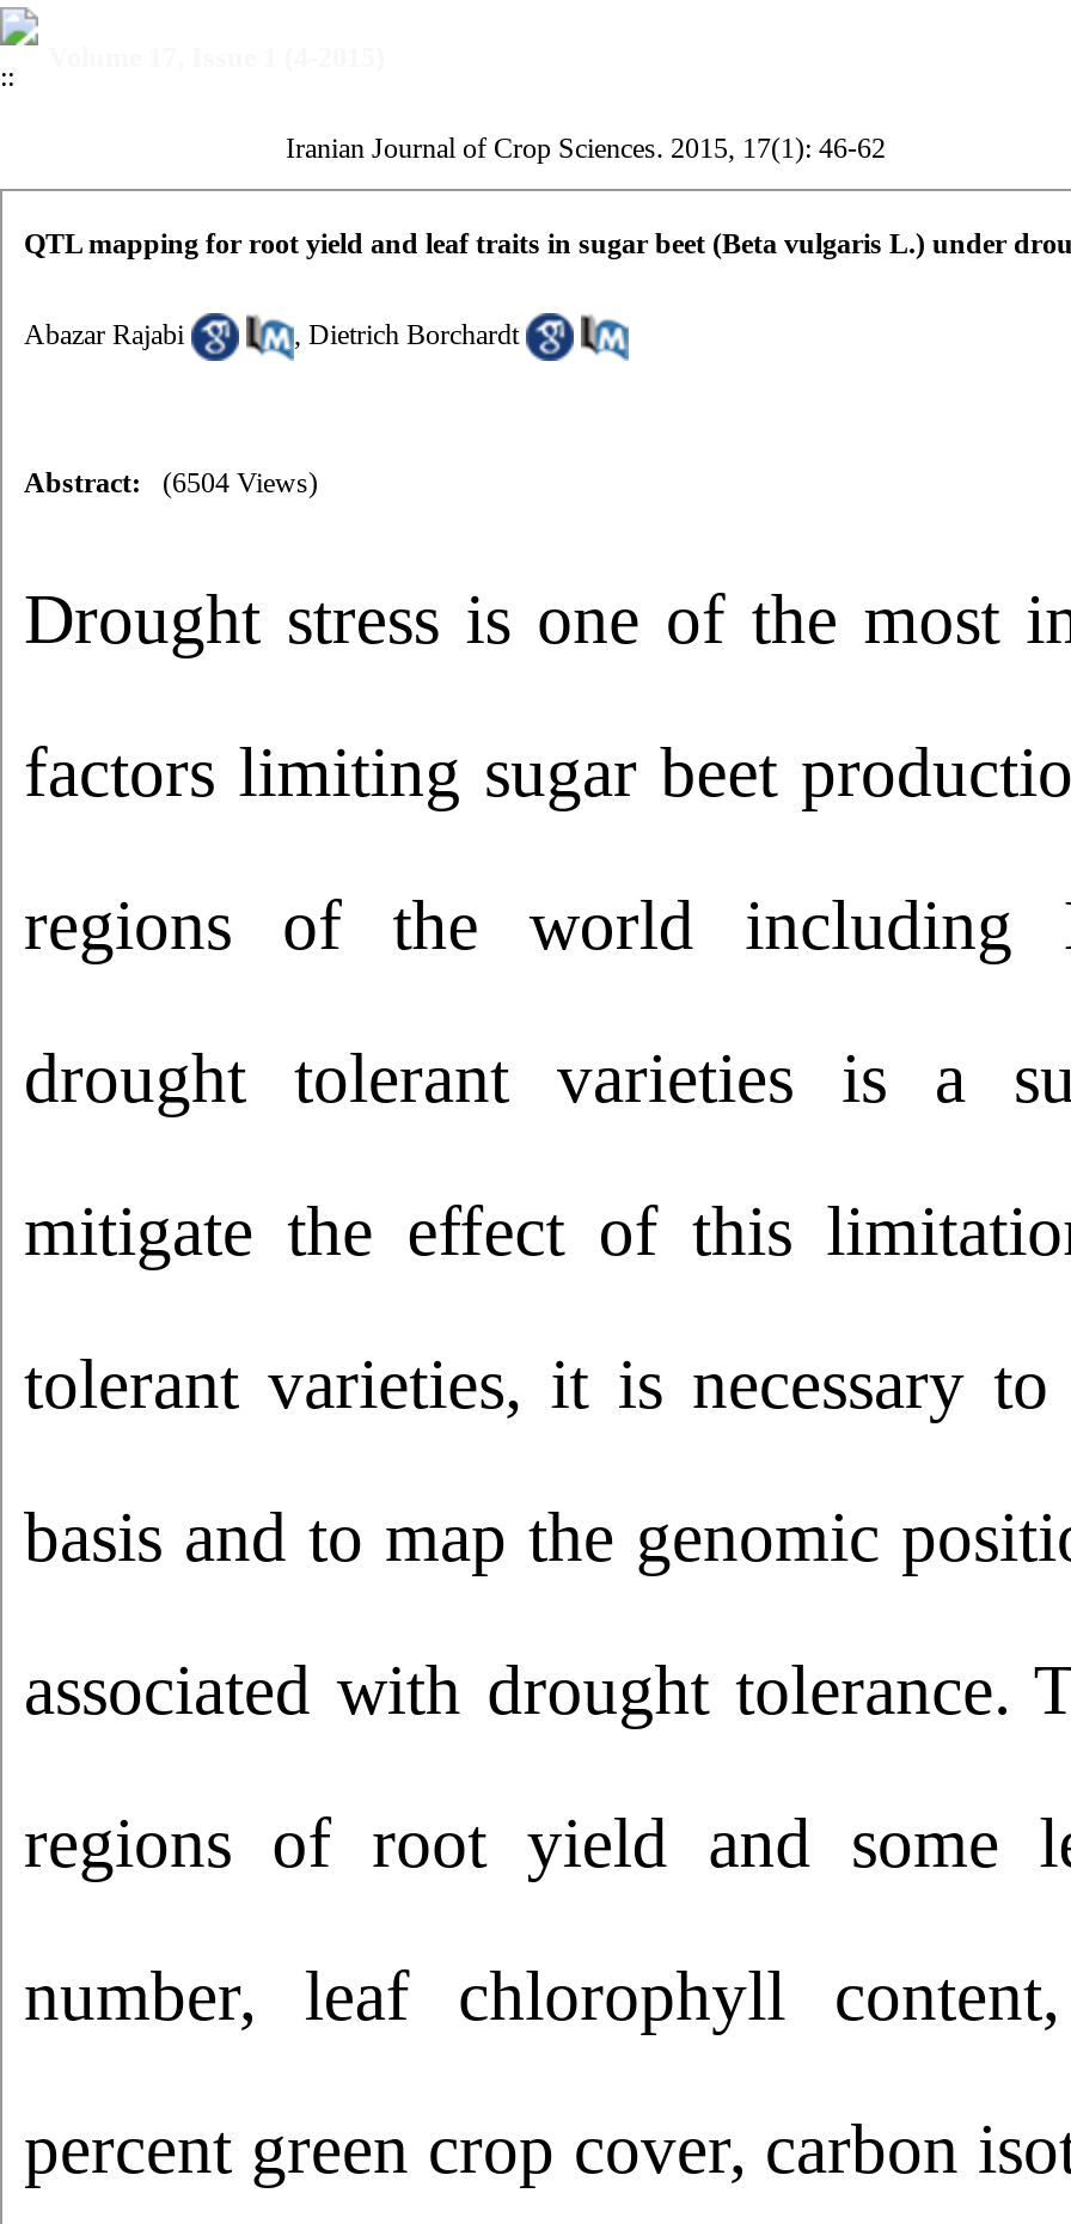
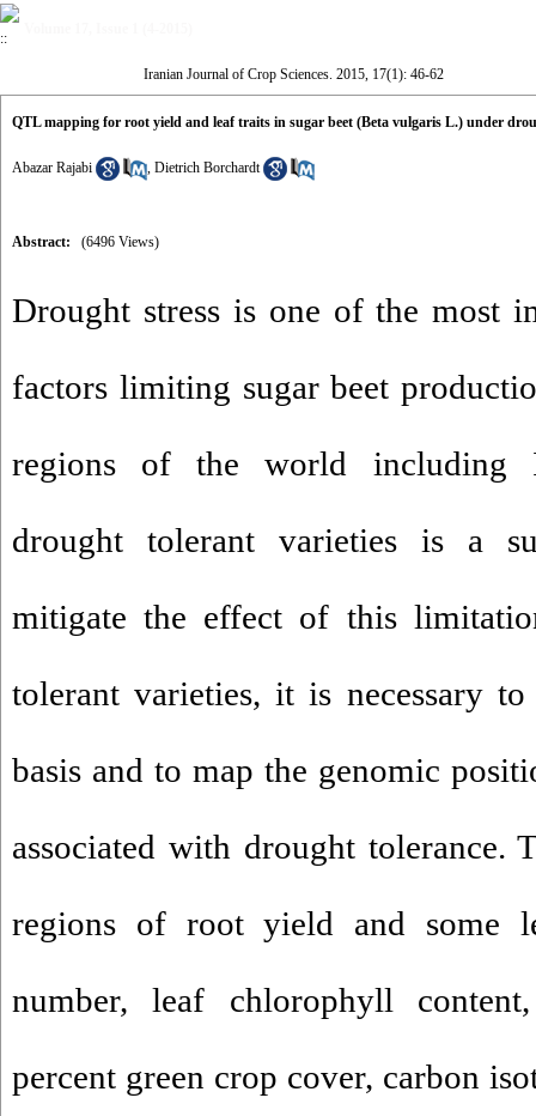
[24,466,318,500] Abstract: (6504 Views) -> [12,233,159,250] Abstract: (6496 Views)

